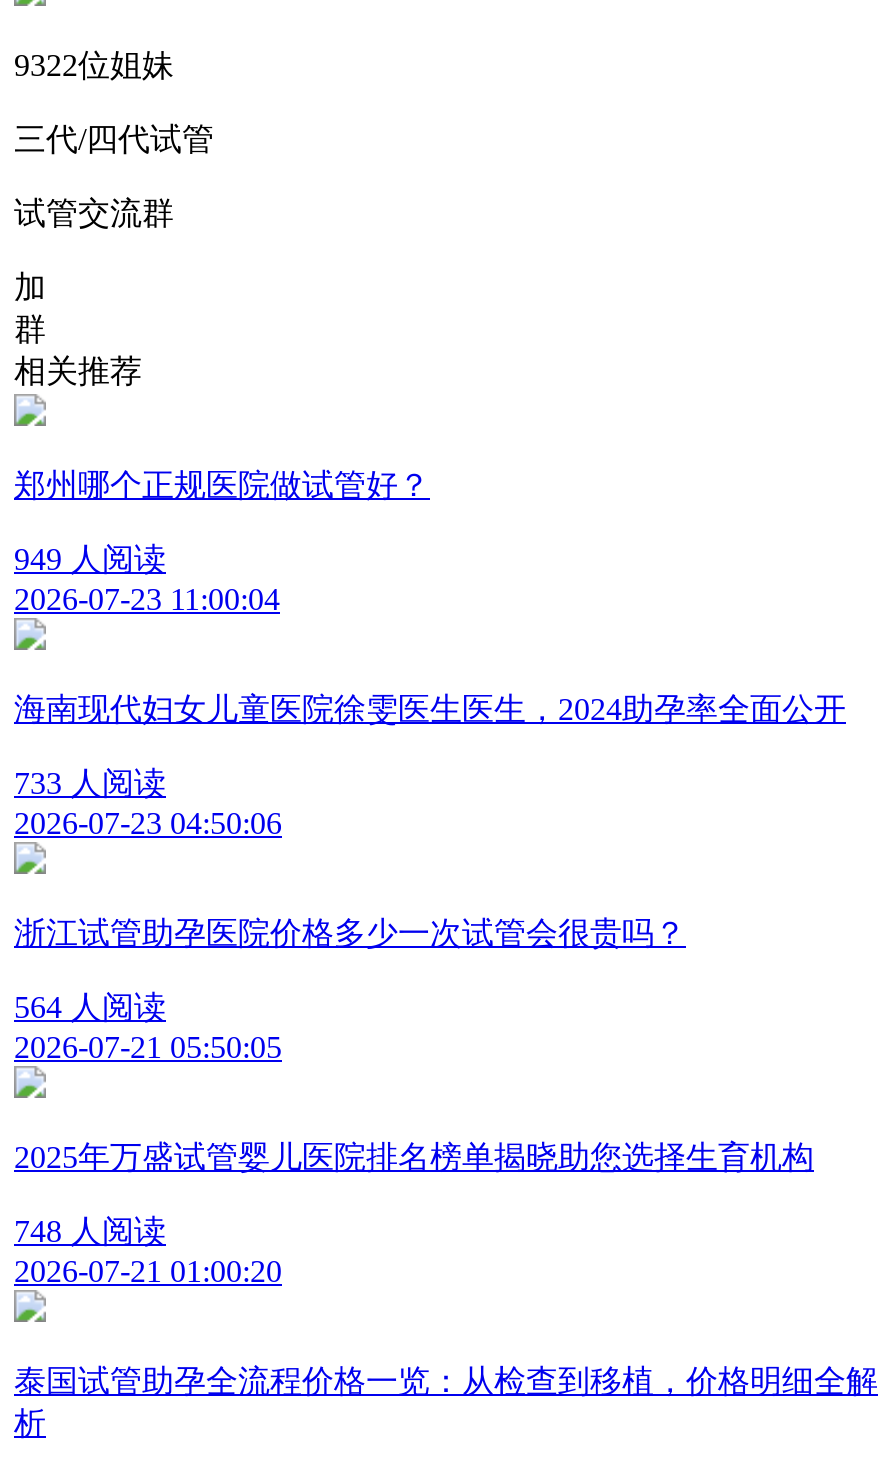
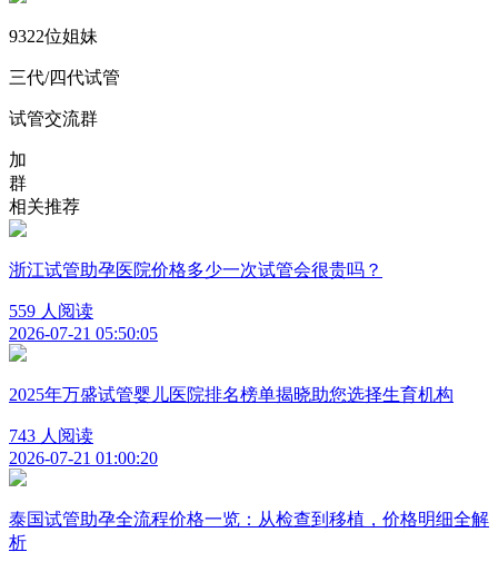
[14,467,846,839] 郑州哪个正规医院做试管好？ | 949 人阅读 | 2026-07-23 11:00:04 | 海南现代妇女儿童医院徐雯医生医生，2024助孕率全面公开 | 733 人阅读 | 2026-07-23 04:50:06 -> none
[14,989,166,1023] 564 人阅读 -> [9,301,93,320] 559 人阅读
[14,1213,166,1247] 748 人阅读 -> [9,426,93,445] 743 人阅读

